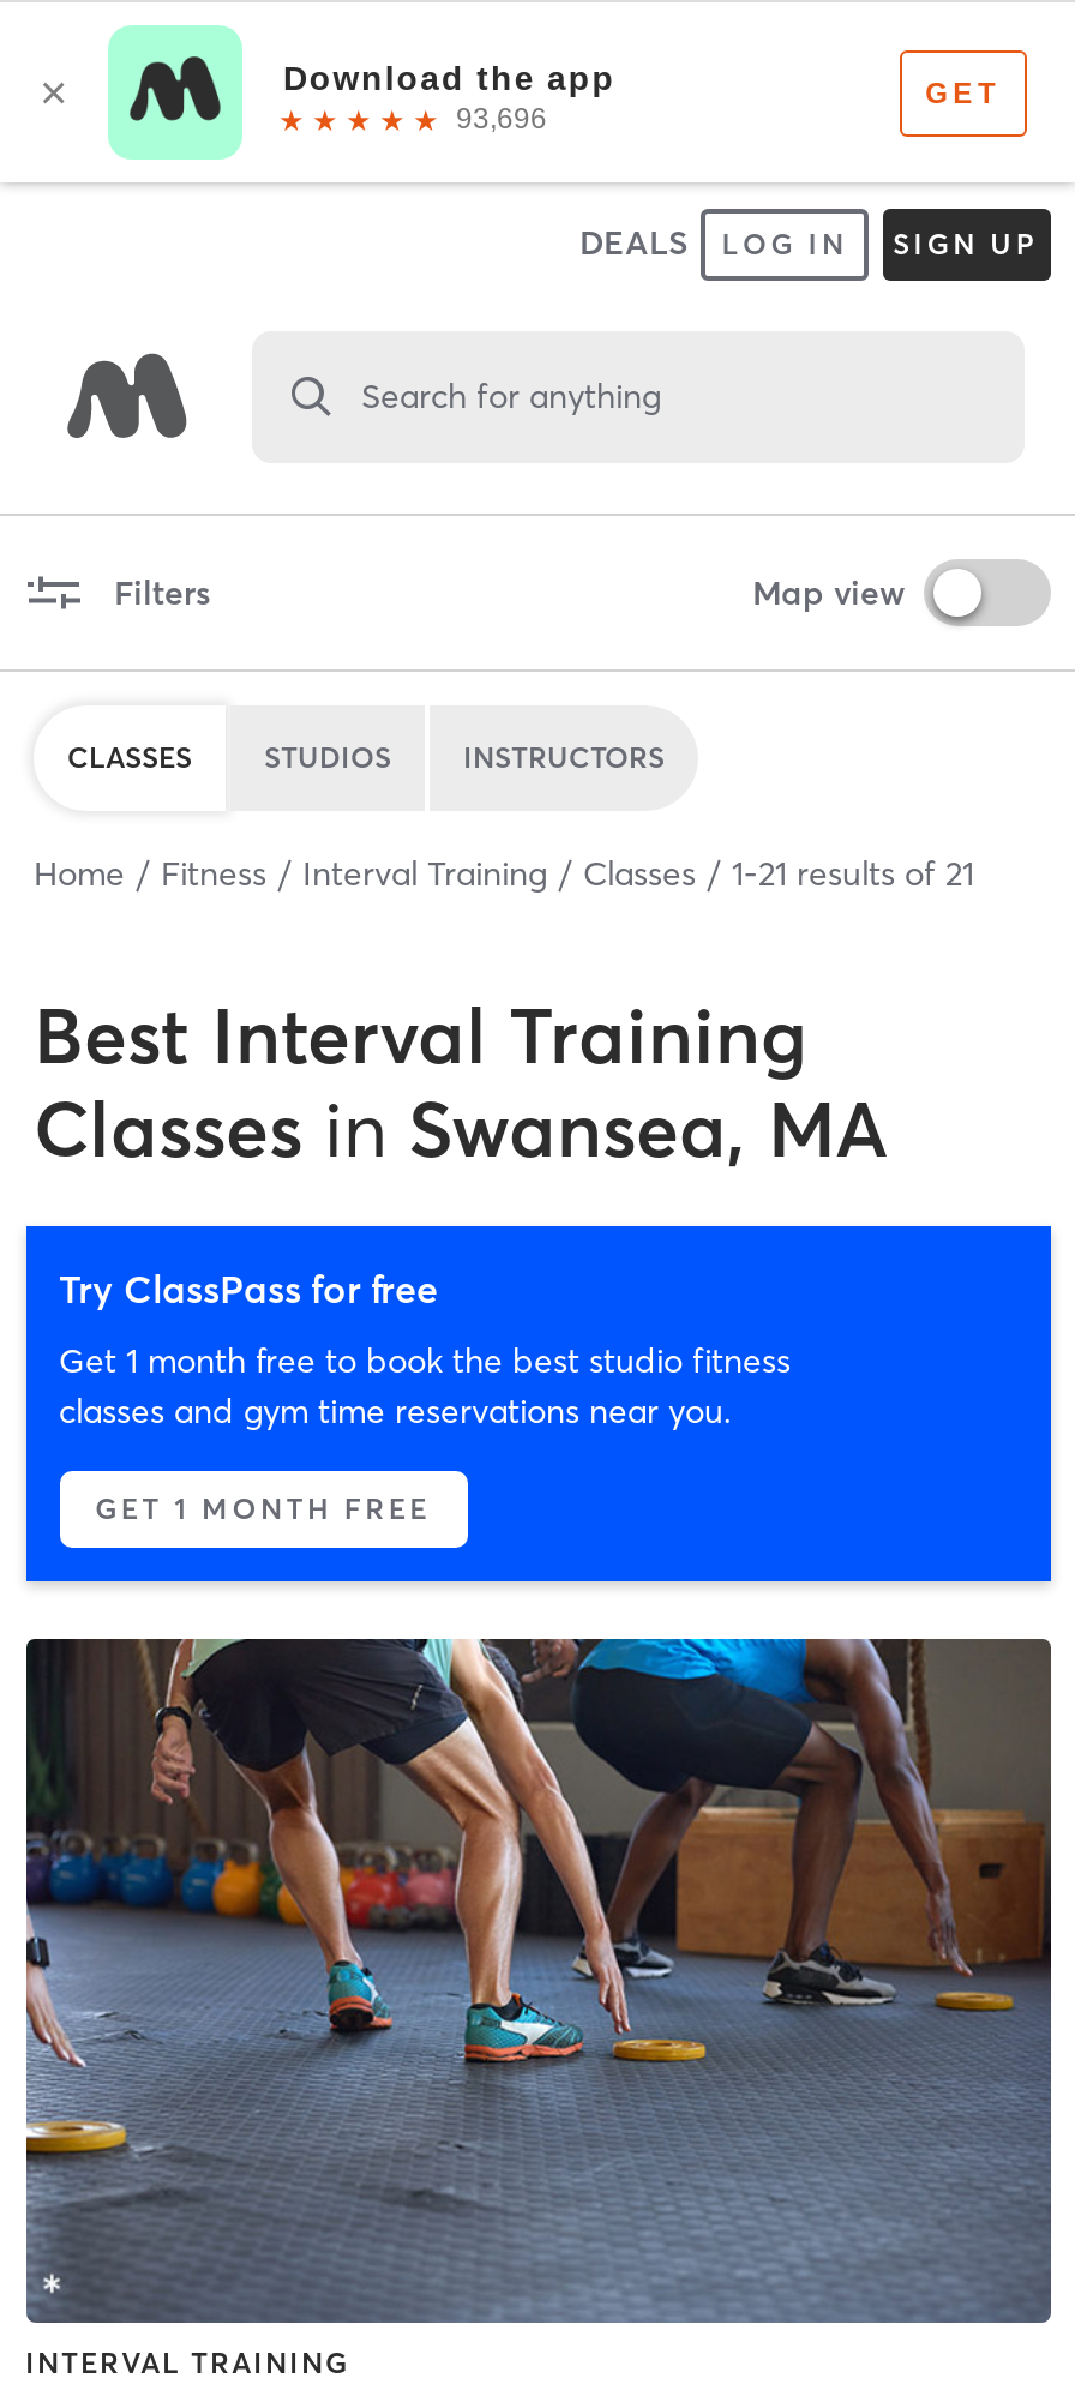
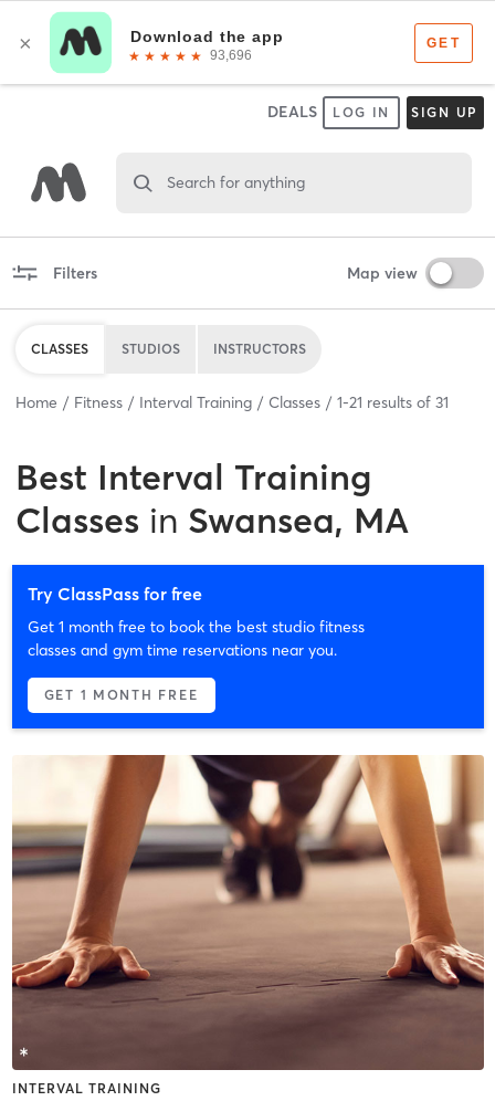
[34,851,974,894] Home Fitness Interval Training Classes 1-21 results of 21 -> [15,392,449,412] Home Fitness Interval Training Classes 1-21 results of 31
[24,1637,1053,2323] [image] -> [11,754,485,1070] [image]

